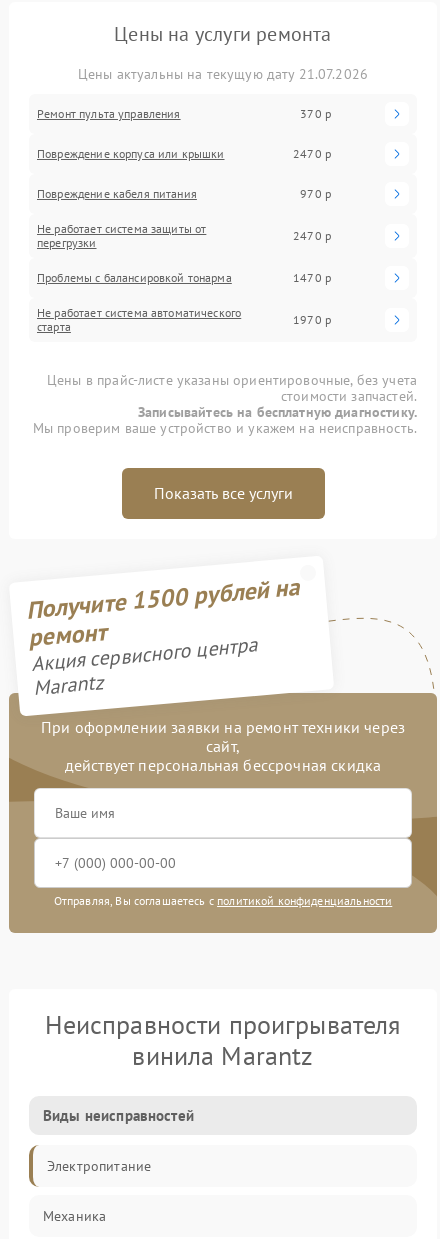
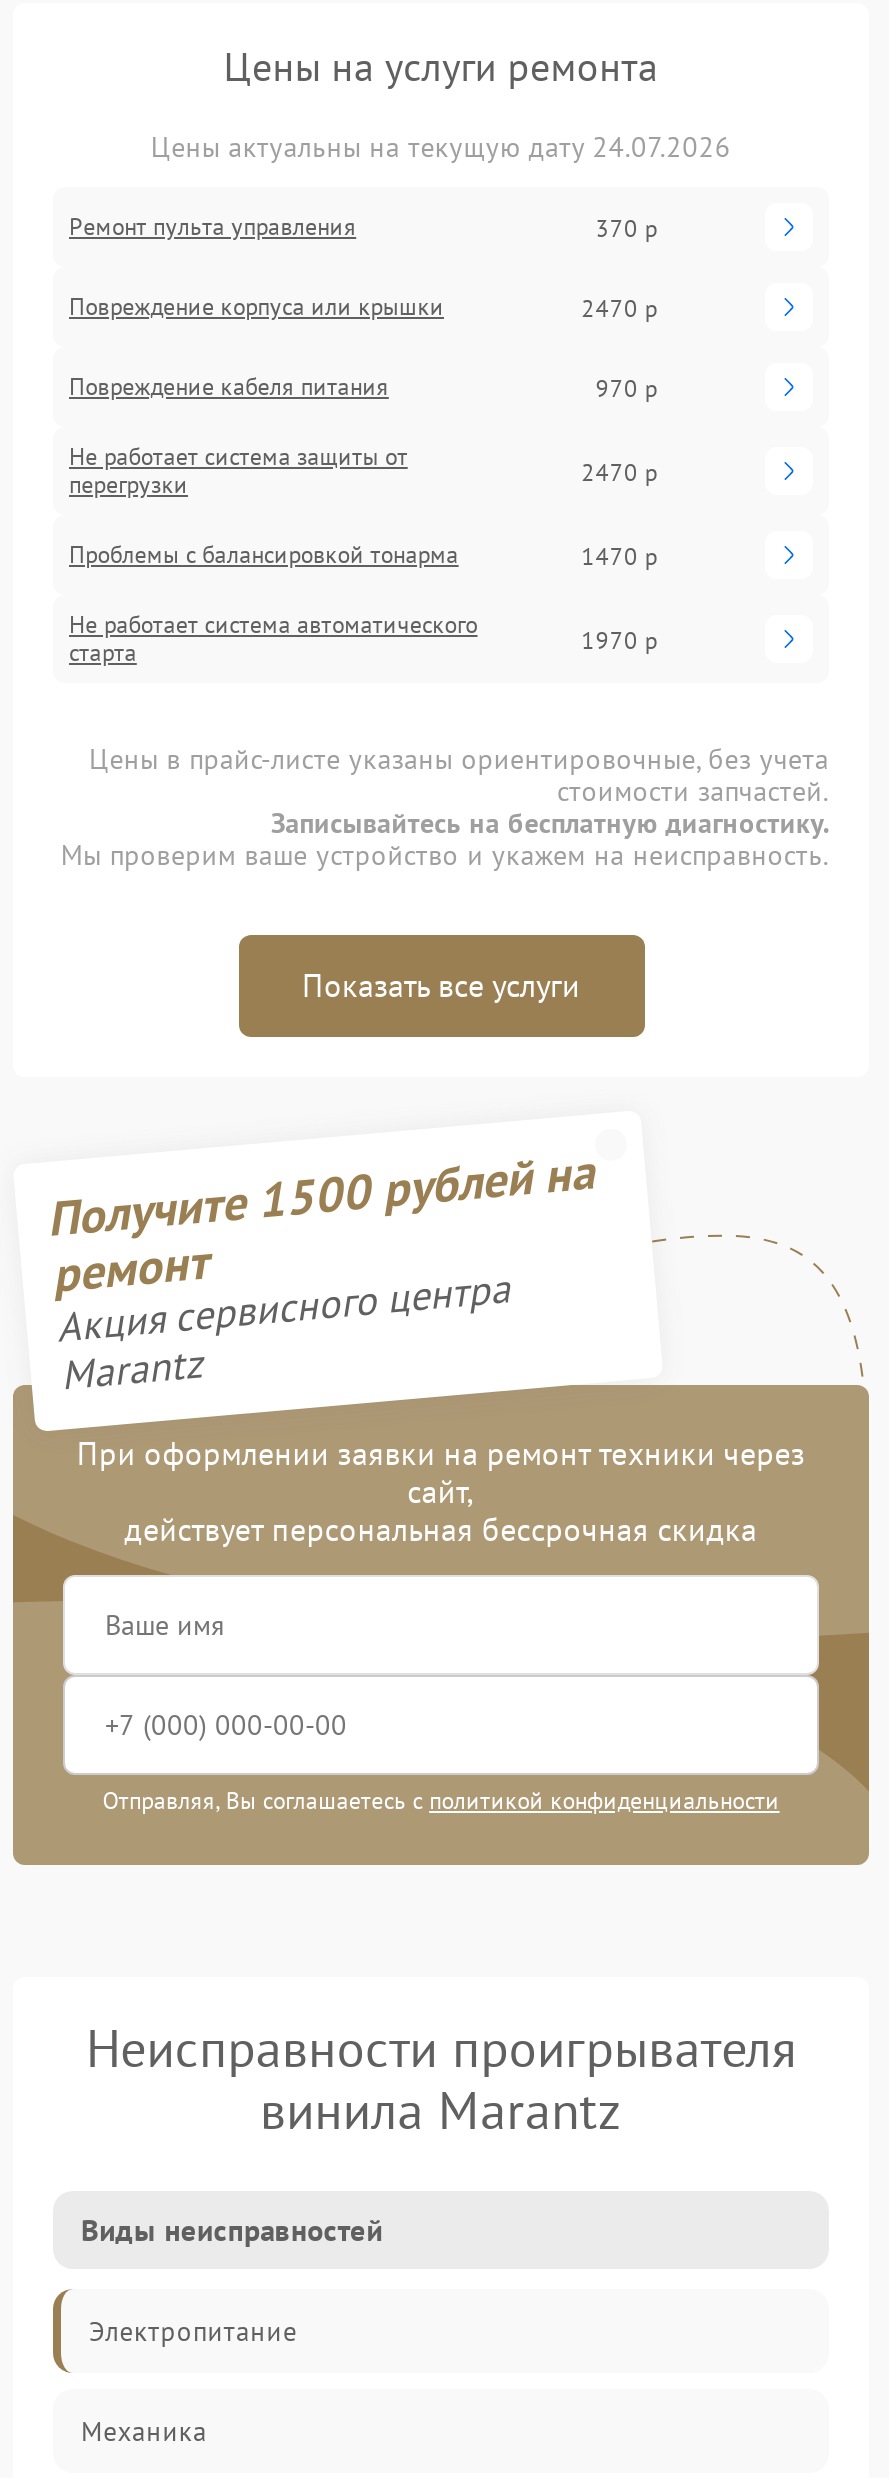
[78,65,368,83] Цены актуальны на текущую дату 21.07.2026 -> [151,129,731,165] Цены актуальны на текущую дату 24.07.2026

